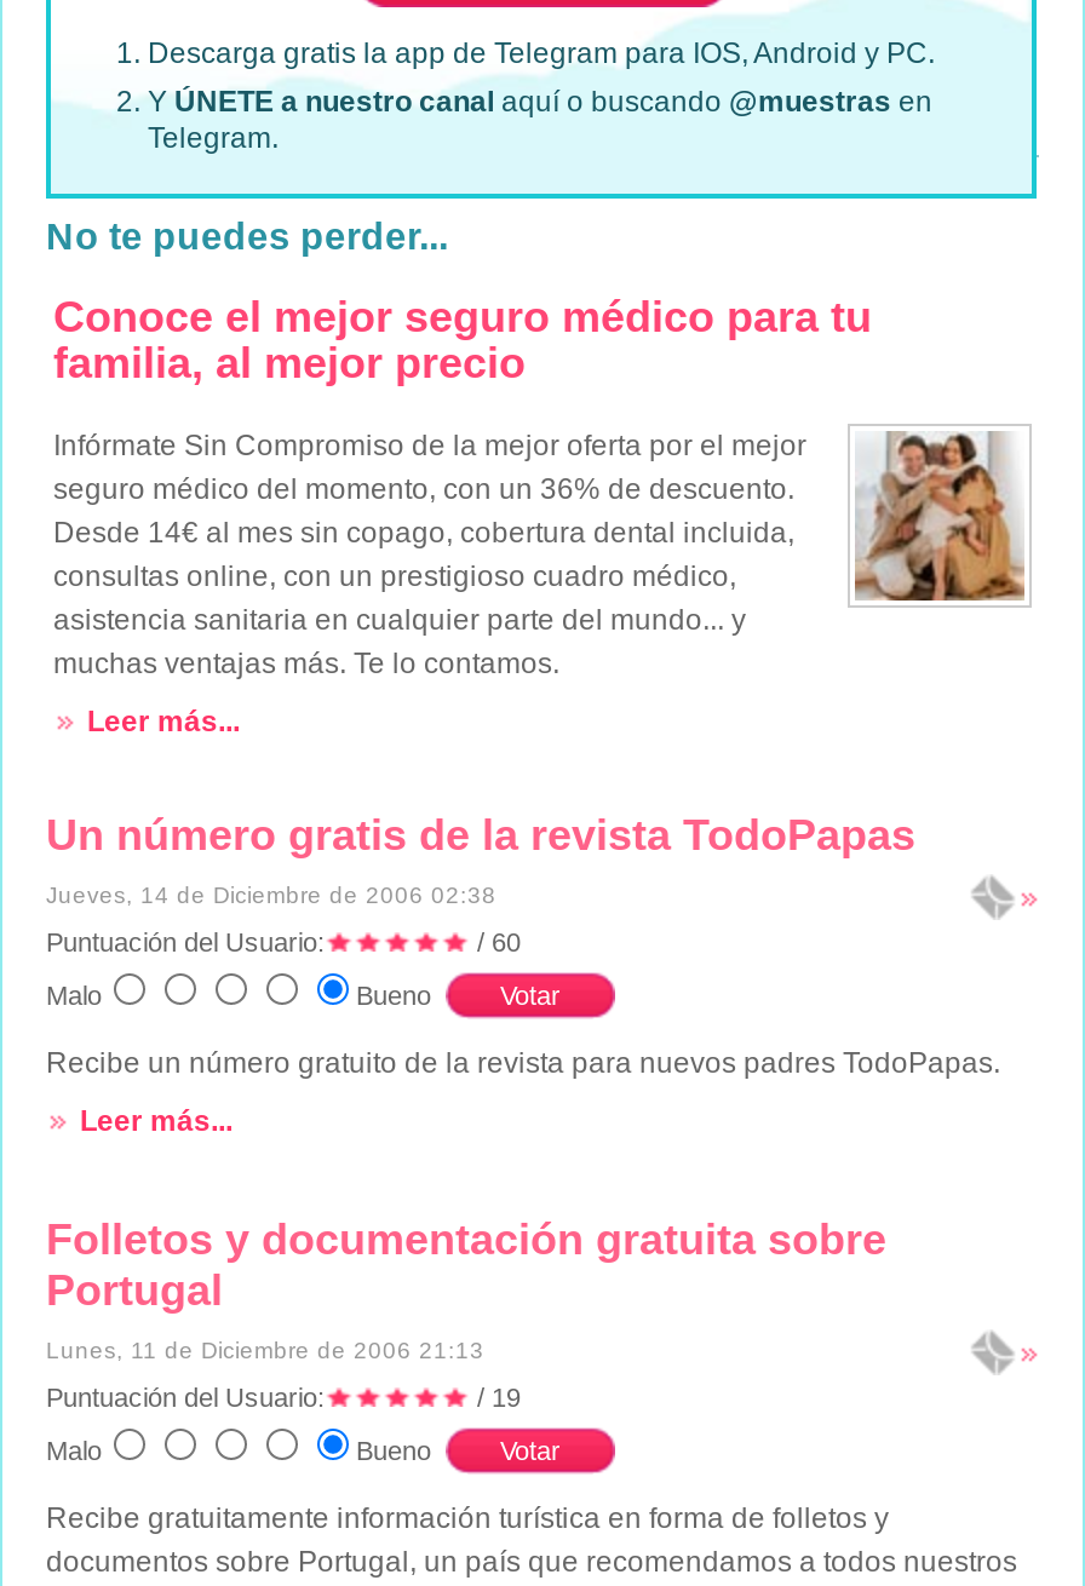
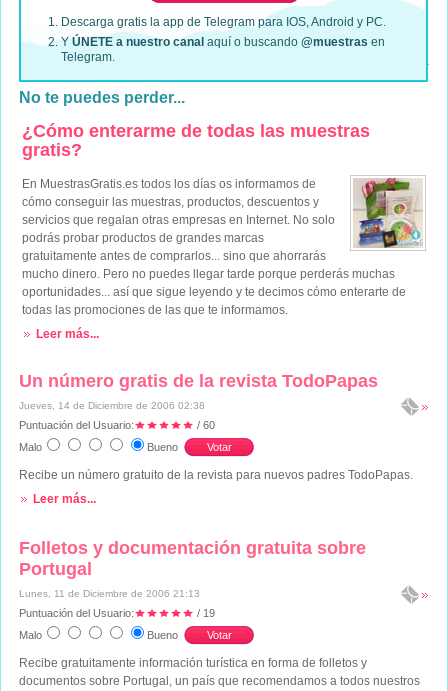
[53,293,872,387] Conoce el mejor seguro médico para tu | familia, al mejor precio -> [22,121,370,160] ¿Cómo enterarme de todas las muestras | gratis?
[53,429,1024,681] [image] | Infórmate Sin Compromiso de la mejor oferta por el mejor | seguro médico del momento, con un 36% de descuento. | Desde 14€ al mes sin copago, cobertura dental incluida, | consultas online, con un prestigioso cuadro médico, | asistencia sanitaria en cualquier parte del mundo... y | muchas ventajas más. Te lo contamos. -> [22,177,423,317] [image] | En MuestrasGratis.es todos los días os informamos de | cómo conseguir las muestras, productos, descuentos y | servicios que regalan otras empresas en Internet. No solo | podrás probar productos de grandes marcas | gratuitamente antes de comprarlos... sino que ahorrarás | mucho dinero. Pero no puedes llegar tarde porque perderás muchas | oportunidades... así que sigue leyendo y te decimos cómo enterarte de | todas las promociones de las que te informamos.

